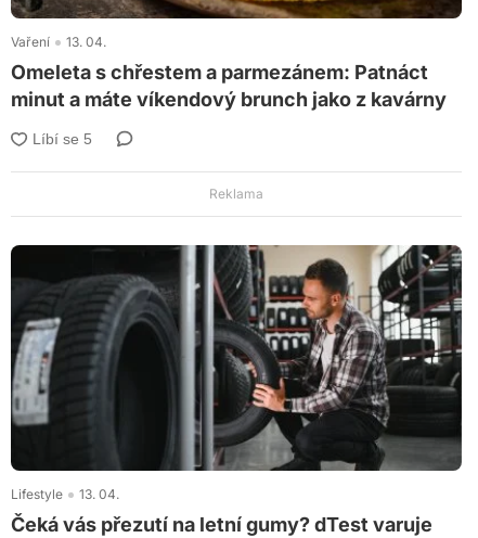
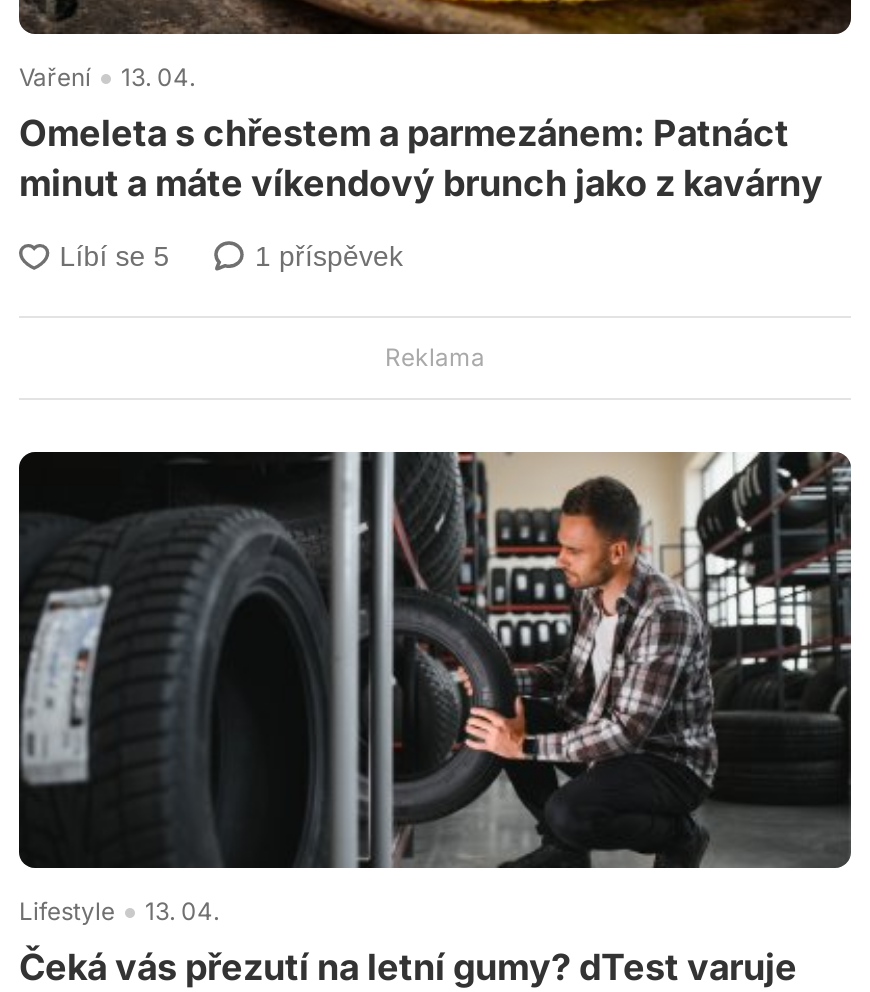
none -> [255,239,403,271] 1 příspěvek

